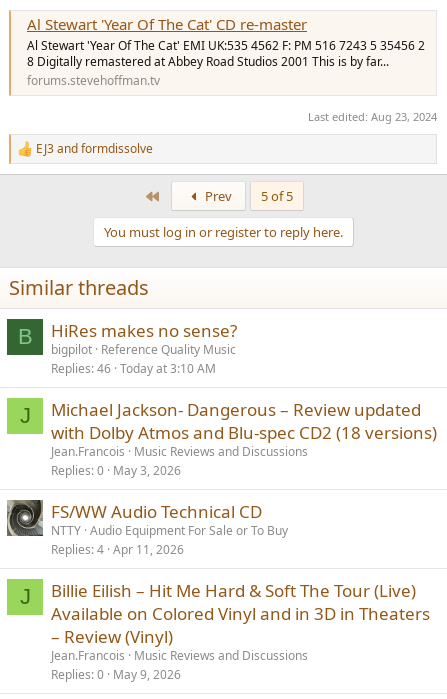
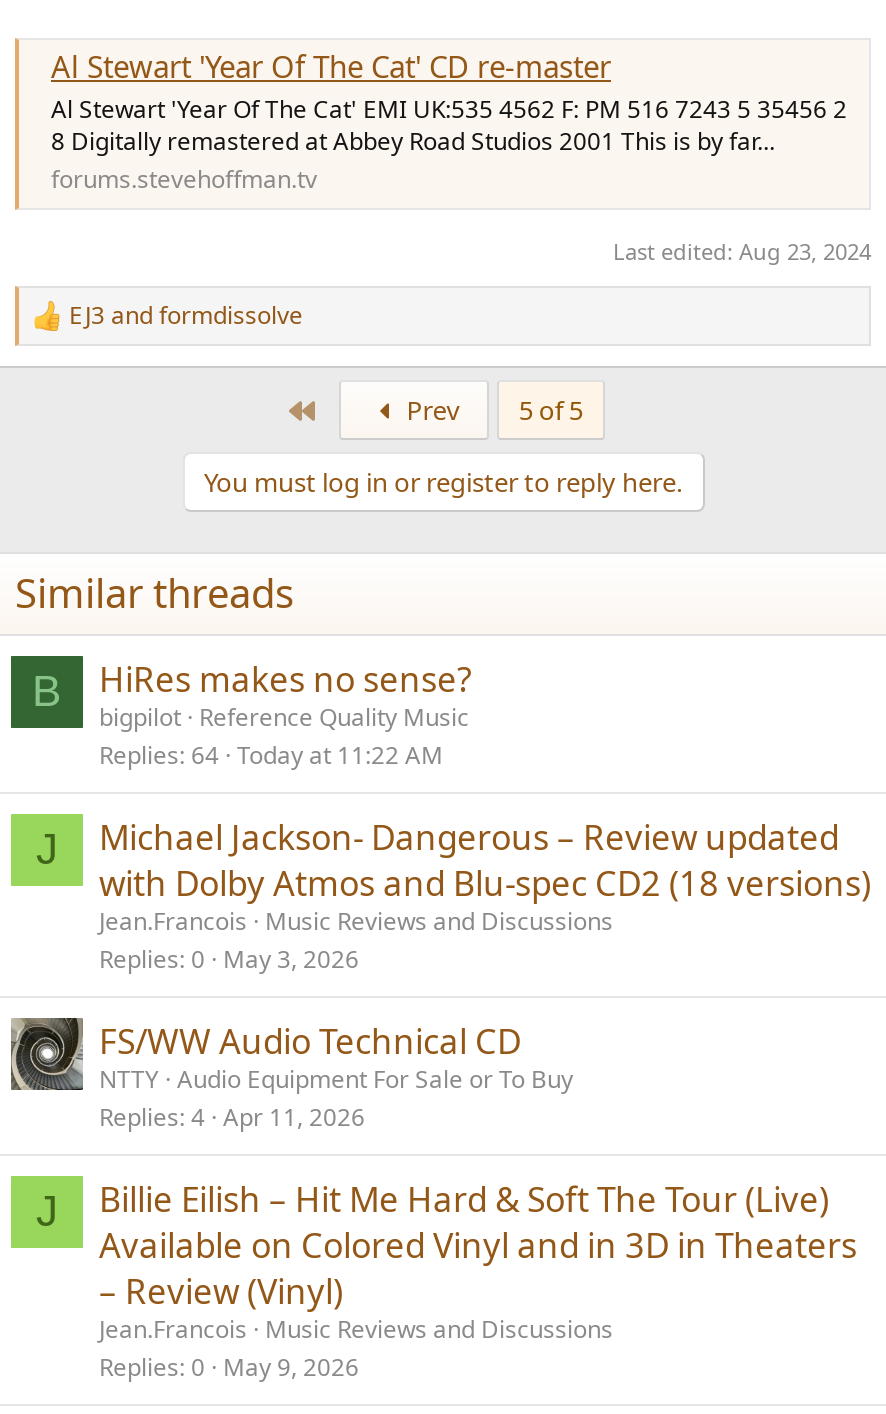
[51,360,216,377] Replies 46 Today at 3:10 AM -> [99,738,443,772] Replies 64 Today at 11:22 AM

